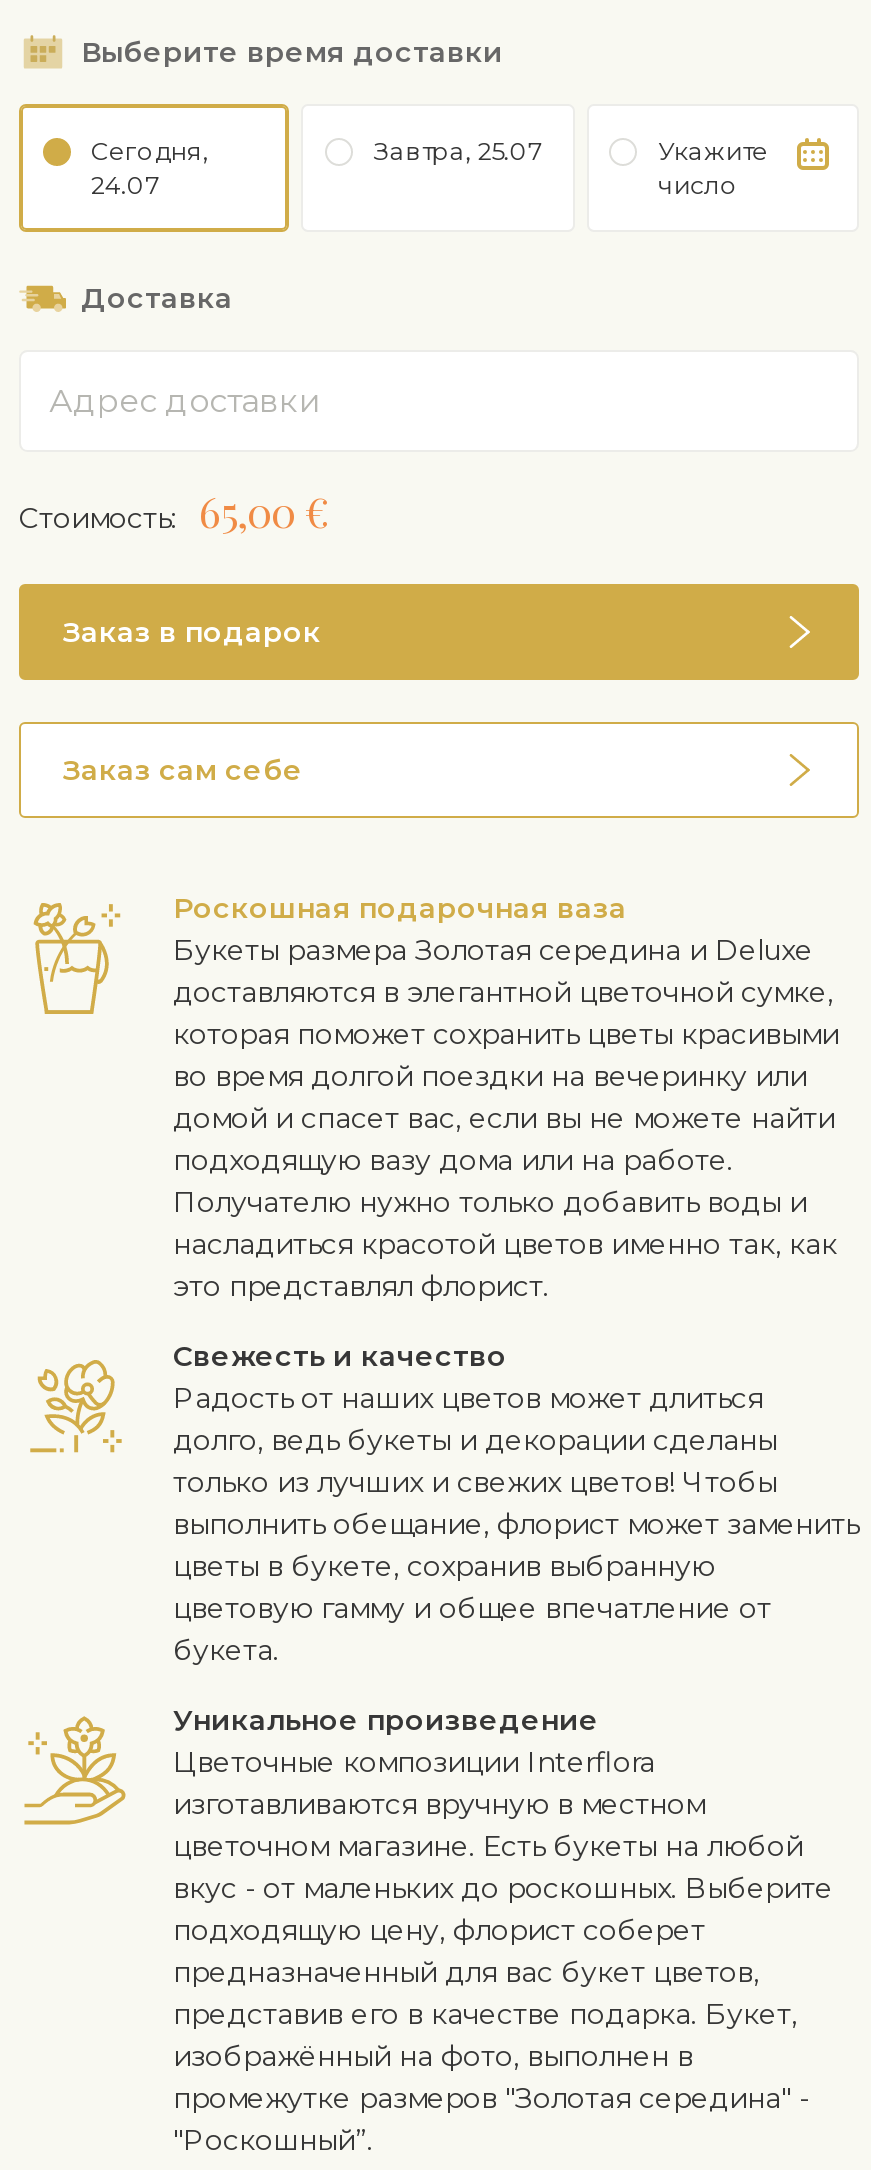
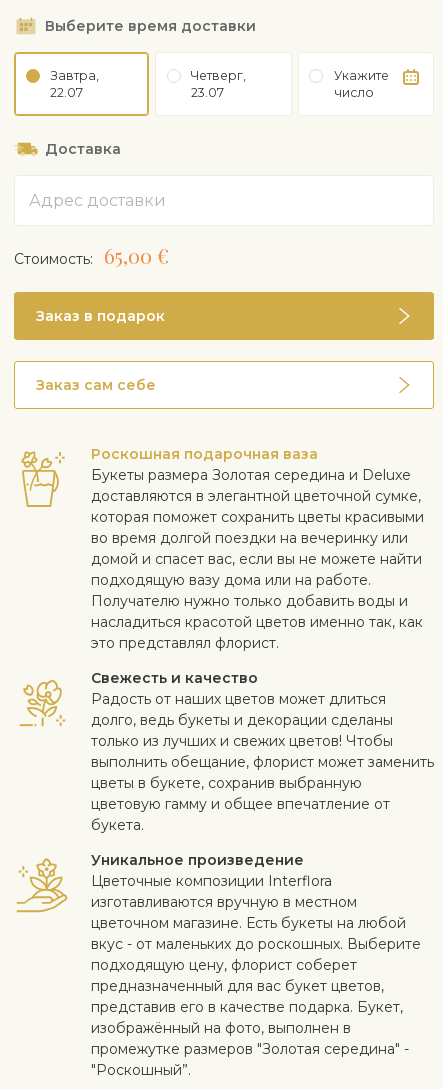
[91,136,209,200] Сегодня, | 24.07 -> [50,68,99,100] Завтра, | 22.07
[374,136,542,166] Завтра, 25.07 -> [191,68,246,100] Четверг, | 23.07

